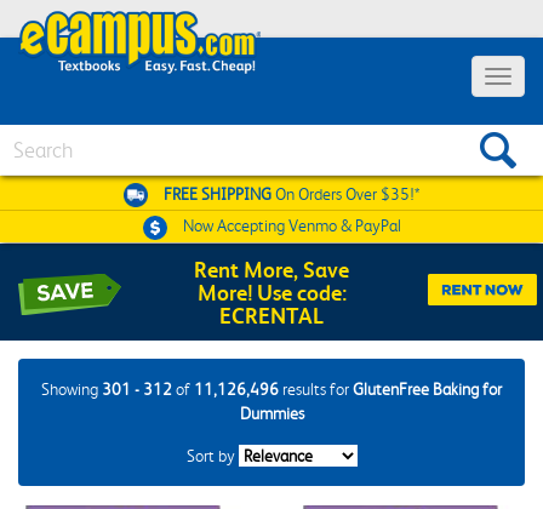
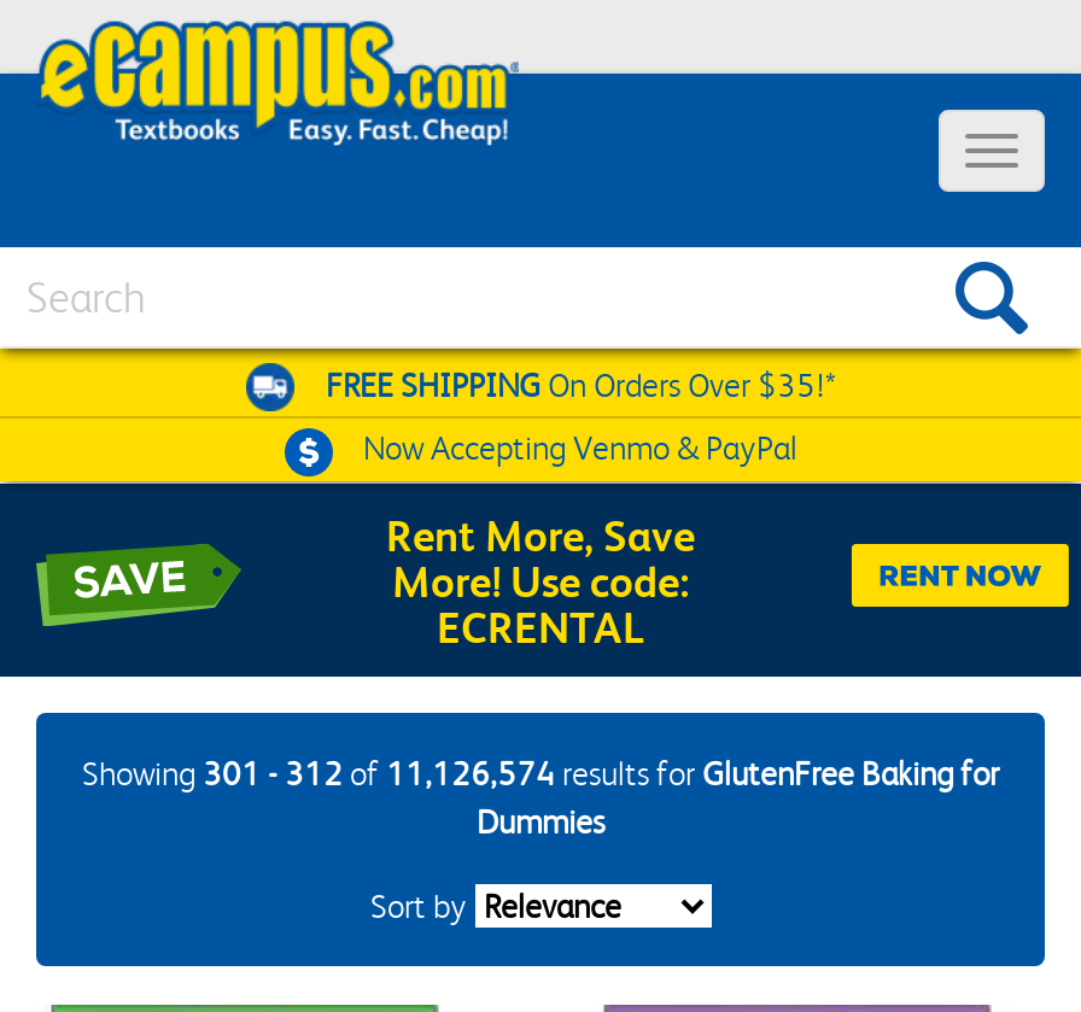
[41,379,502,398] Showing 301 - 312 of 11,126,496 results for GlutenFree Baking for -> [82,753,999,792] Showing 301 - 312 of 11,126,574 results for GlutenFree Baking for

